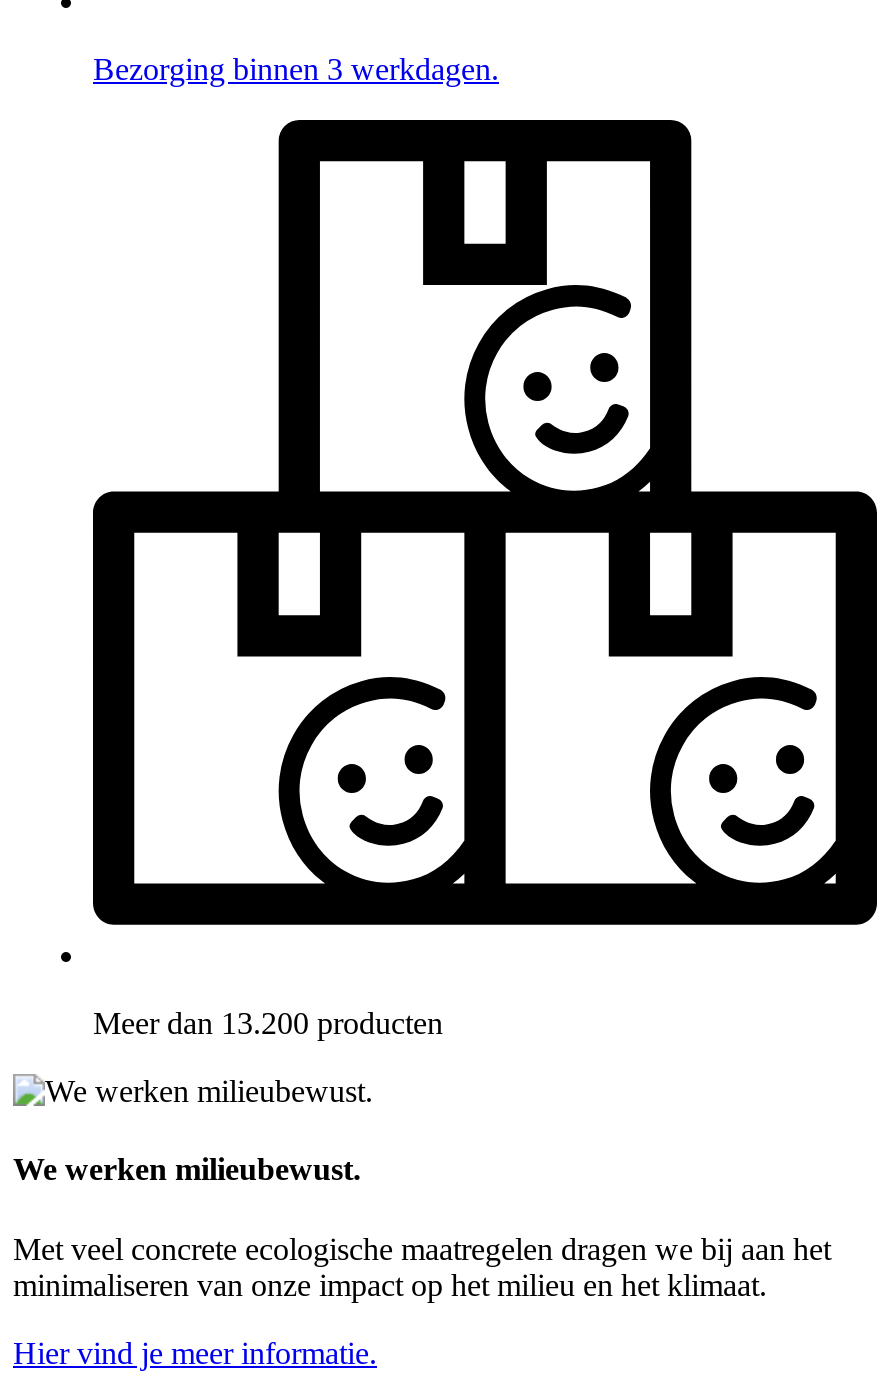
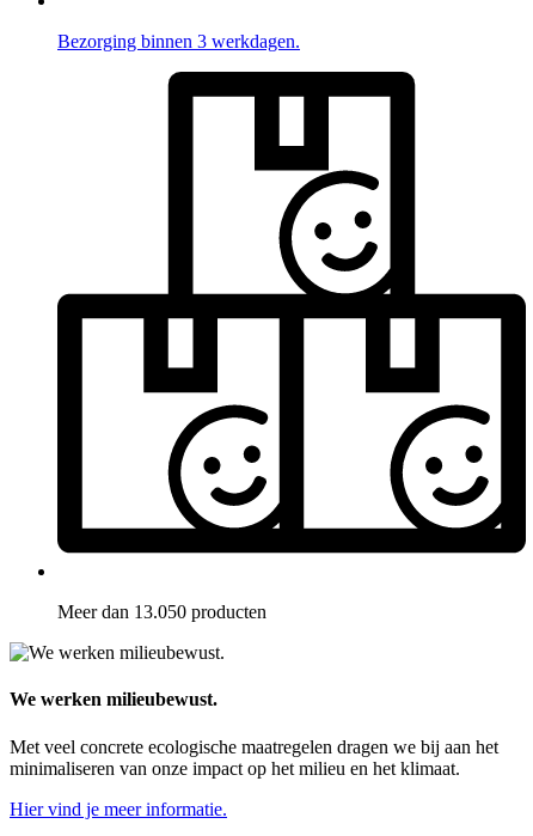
[93,1006,443,1040] Meer dan 13.200 producten -> [57,602,266,622] Meer dan 13.050 producten

